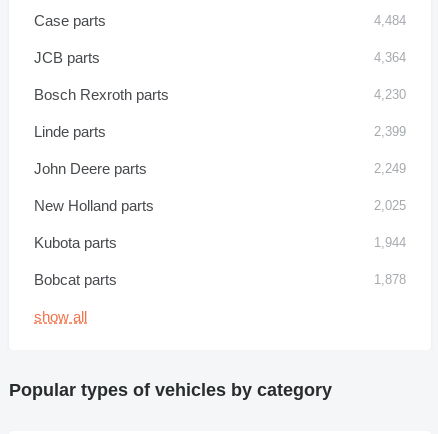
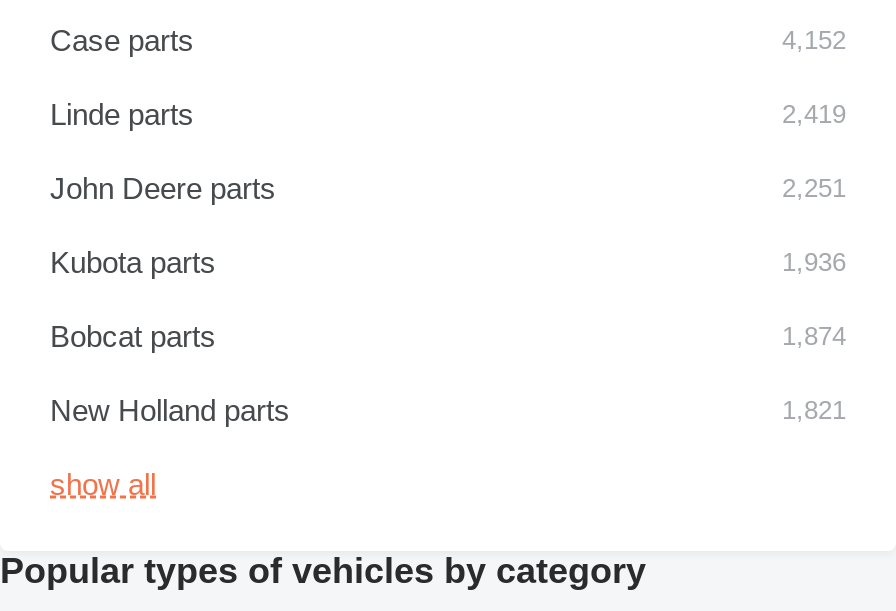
[34,13,406,103] 4,484 | JCB parts | 4,364 | Bosch Rexroth parts | 4,230 -> [782,24,846,54] 4,152
[374,124,406,139] 2,399 -> [782,98,846,128] 2,419
[374,161,406,176] 2,249 -> [50,172,846,352] 2,251 | Kubota parts | 1,936 | Bobcat parts | 1,874
[34,198,406,288] 2,025 | Kubota parts | 1,944 | Bobcat parts | 1,878 -> [782,394,846,424] 1,821

